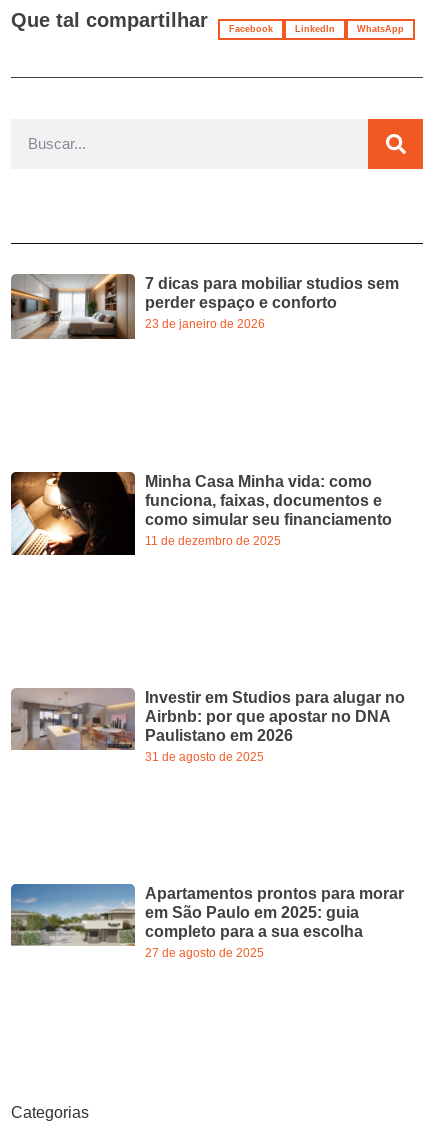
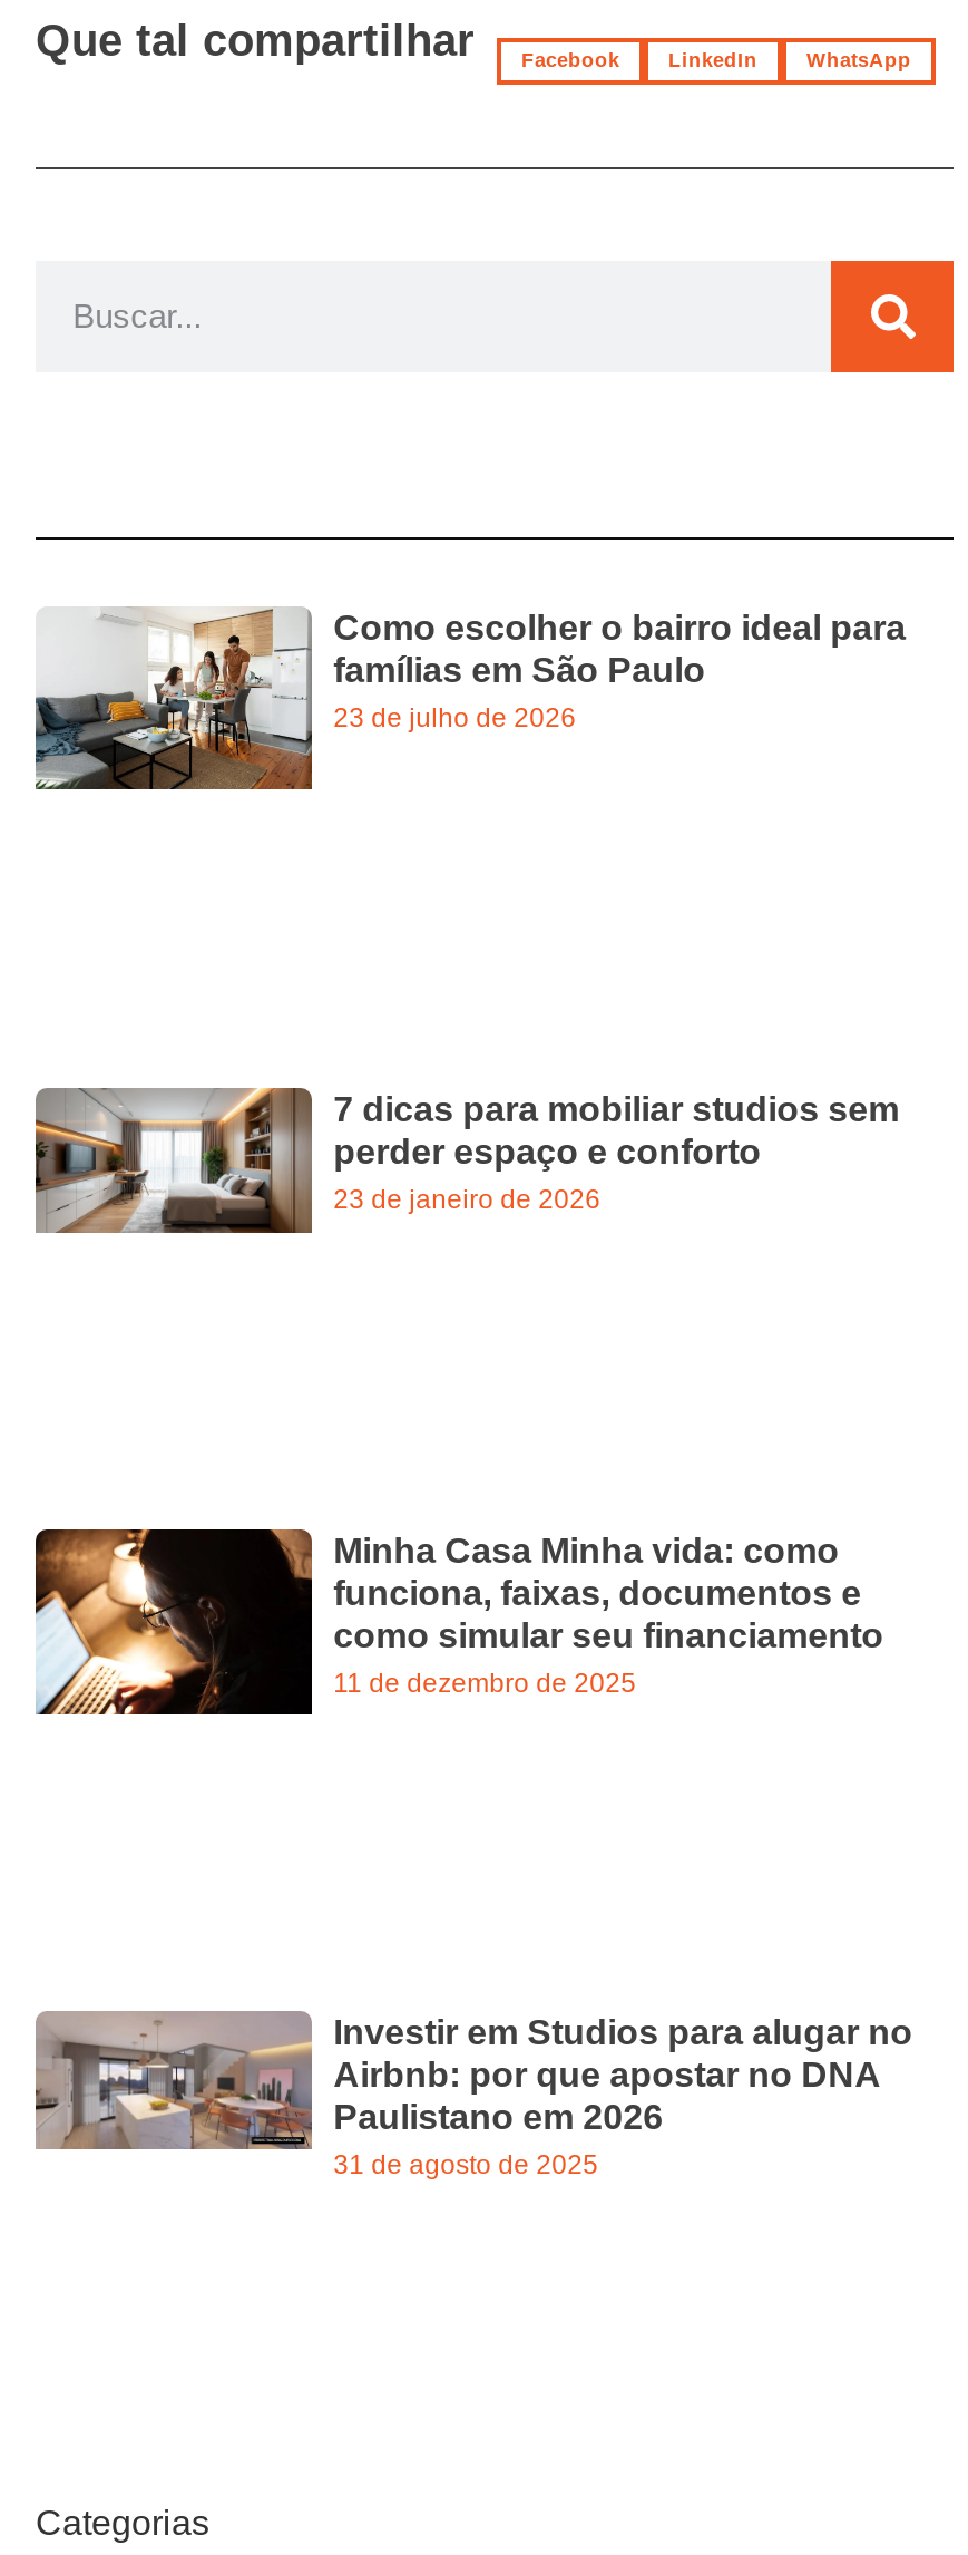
none -> [33,606,906,791] [image] | Como escolher o bairro ideal para | famílias em São Paulo | 23 de julho de 2026
moved [9,272,405,764] -> [31,1084,913,2181]: [image] | 7 dicas para mobiliar studios sem | perder espaço e conforto | ... | Paulistano em 2026 | 31 de agosto de 2025
[10,884,404,960] [image] | Apartamentos prontos para morar | em São Paulo em 2025: guia | completo para a sua escolha | 27 de agosto de 2025 -> none

